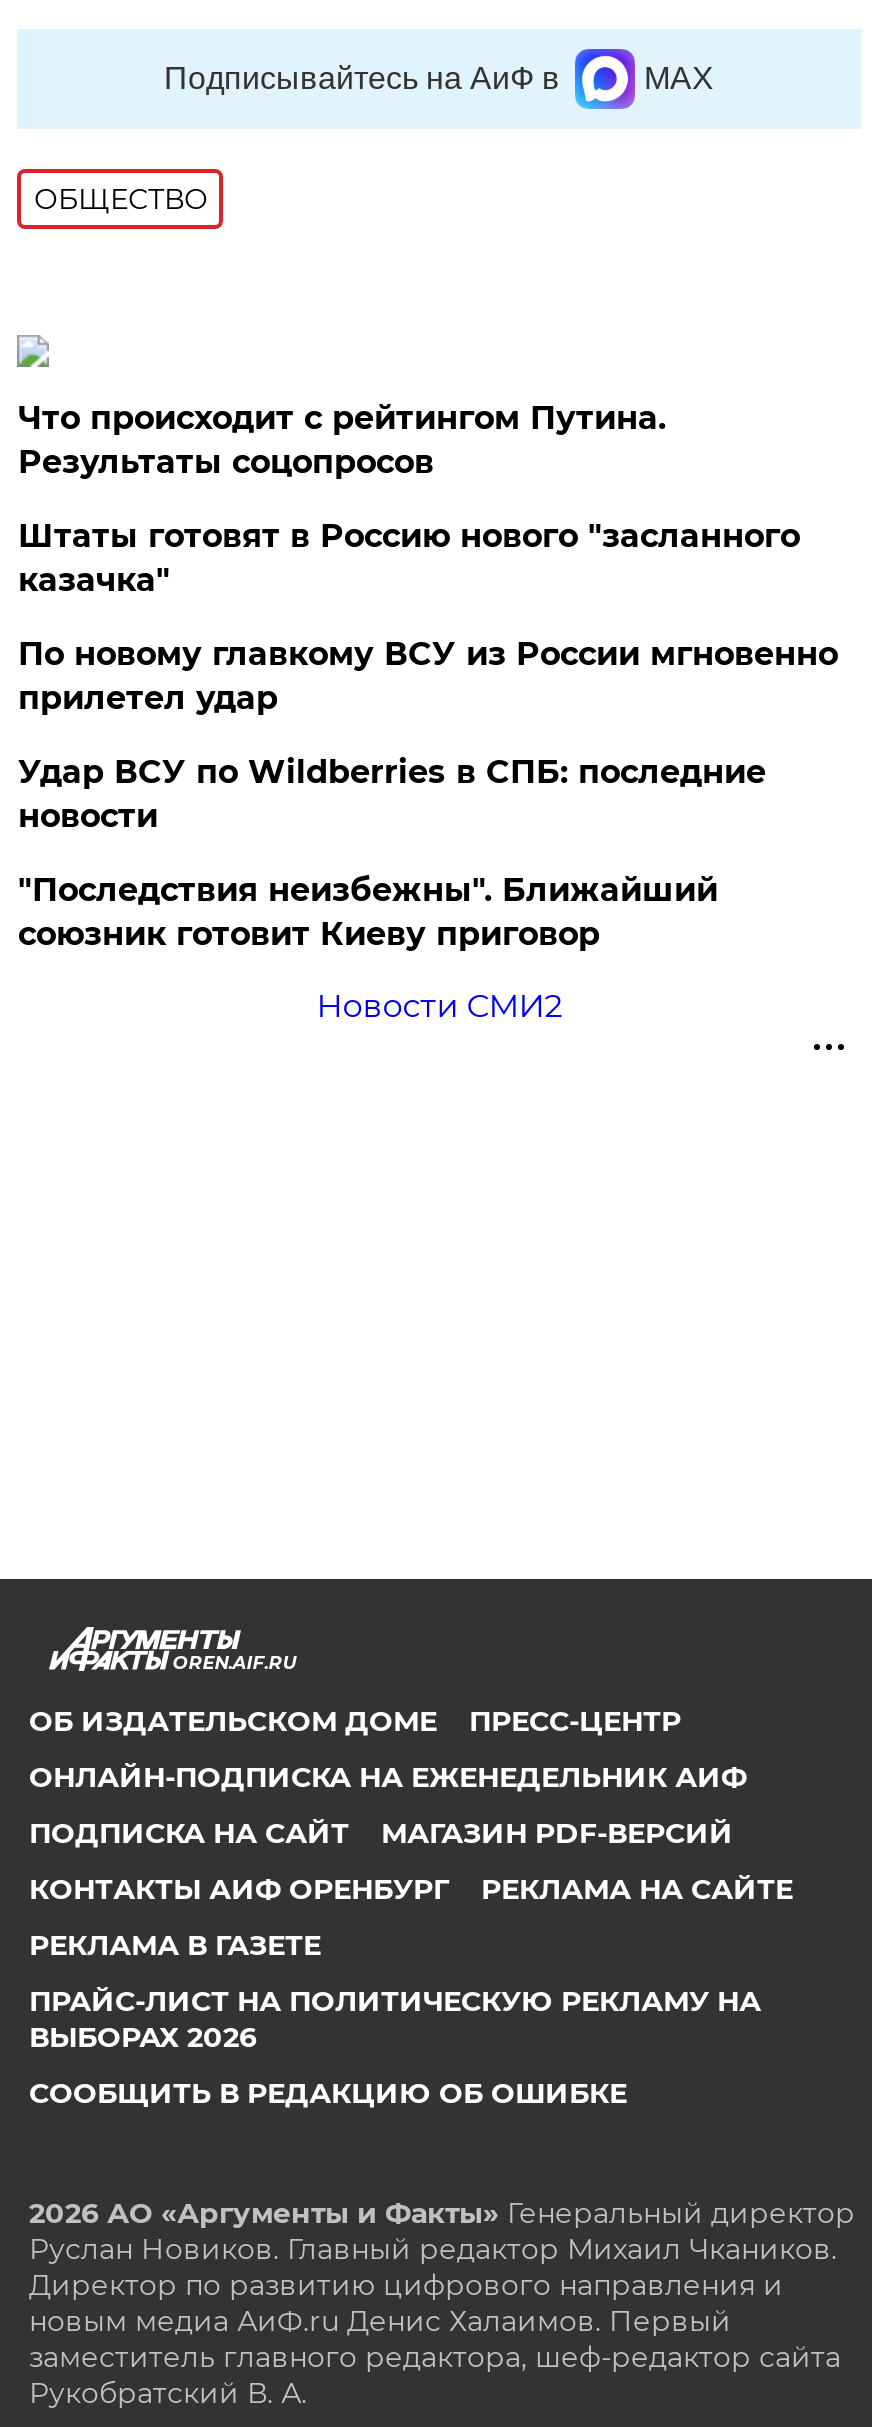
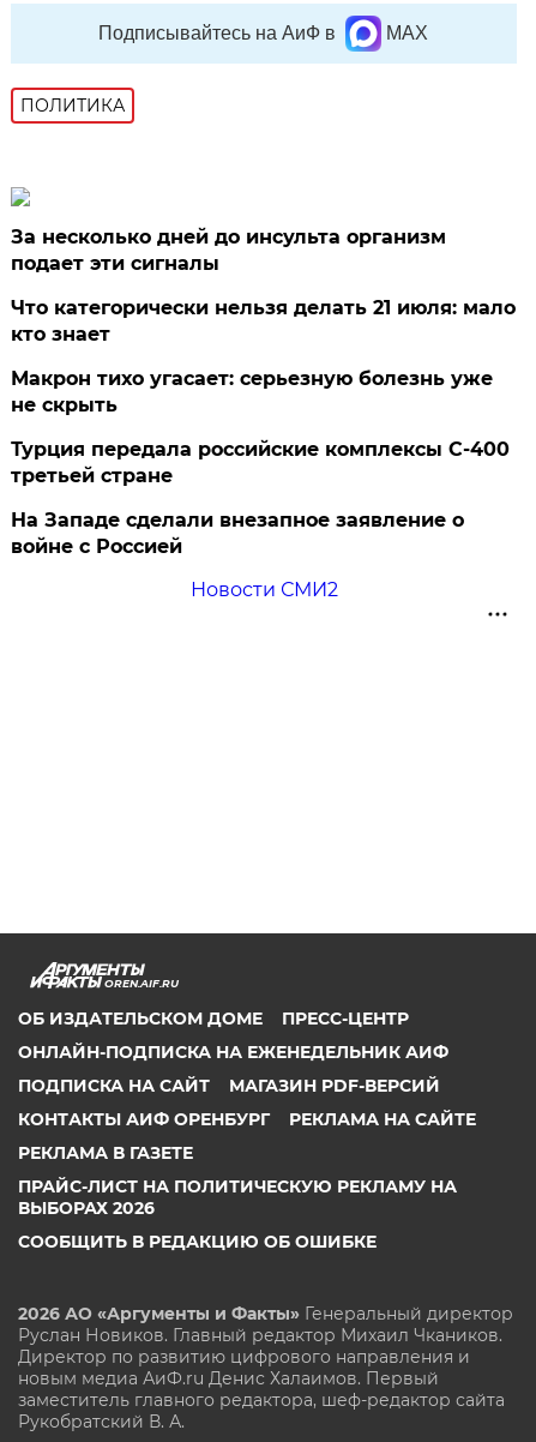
[34,181,208,217] ОБЩЕСТВО -> [21,95,125,117] ПОЛИТИКА
[18,399,666,481] Что происходит с рейтингом Путина. | Результаты соцопросов -> [11,226,447,275] За несколько дней до инсульта организм | подает эти сигналы
[18,517,800,599] Штаты готовят в Россию нового "засланного | казачка" -> [11,297,516,346] Что категорически нельзя делать 21 июля: мало | кто знает
[18,635,838,717] По новому главкому ВСУ из России мгновенно | прилетел удар -> [11,367,493,417] Макрон тихо угасает: серьезную болезнь уже | не скрыть
[18,753,766,835] Удар ВСУ по Wildberries в СПБ: последние | новости -> [11,438,510,487] Турция передала российские комплексы С-400 | третьей стране
[18,871,718,953] "Последствия неизбежны". Ближайший | союзник готовит Киеву приговор -> [11,509,465,558] На Западе сделали внезапное заявление о | войне с Россией

